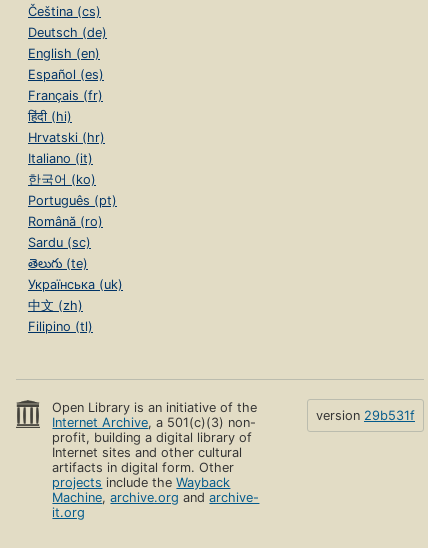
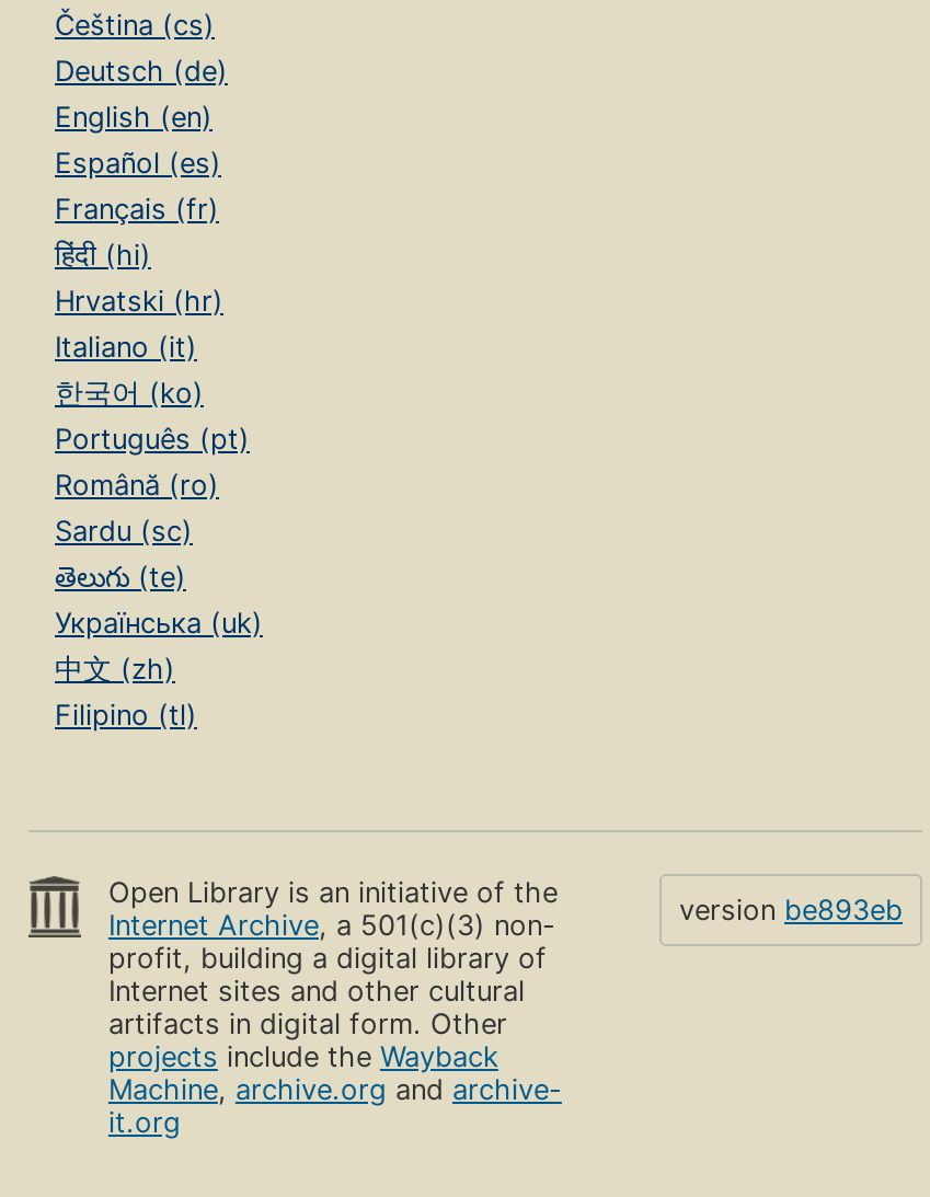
[316,408,415,423] version 29b531f -> [679,894,903,926] version be893eb

